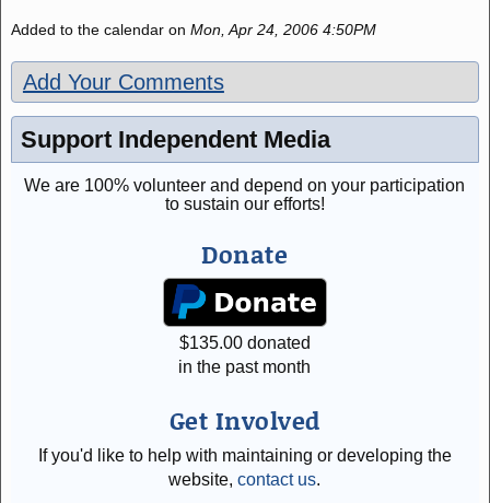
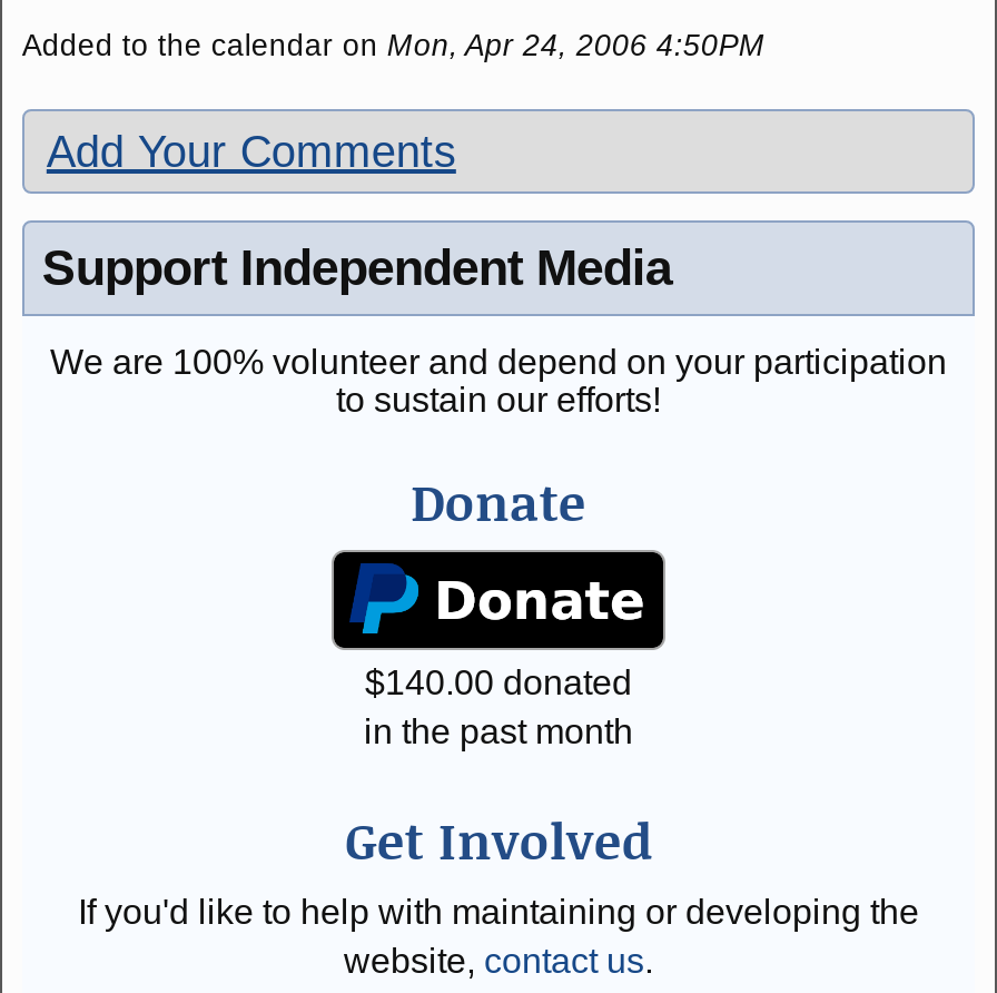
[179,333,311,352] $135.00 donated -> [365,663,632,701] $140.00 donated

